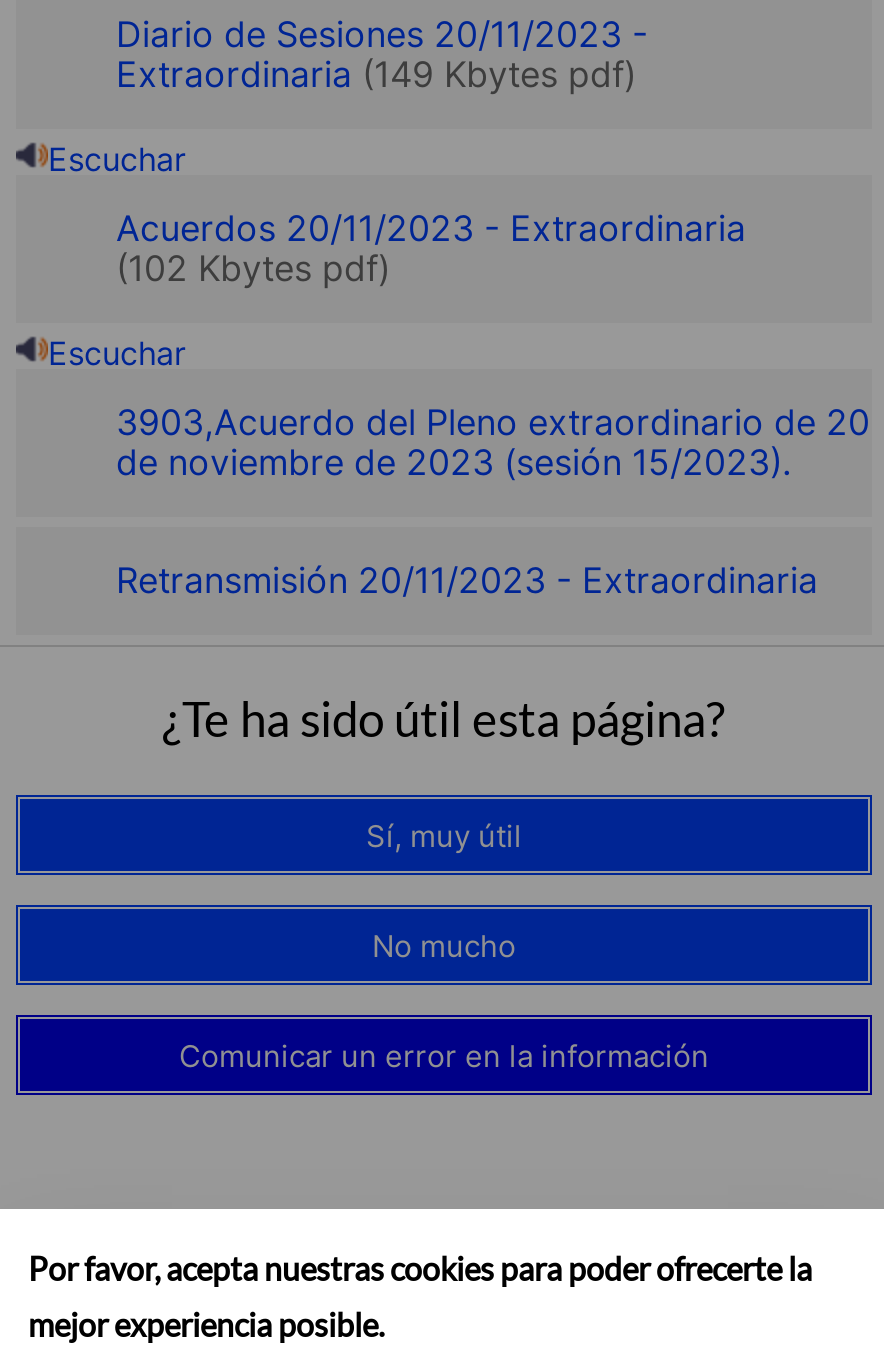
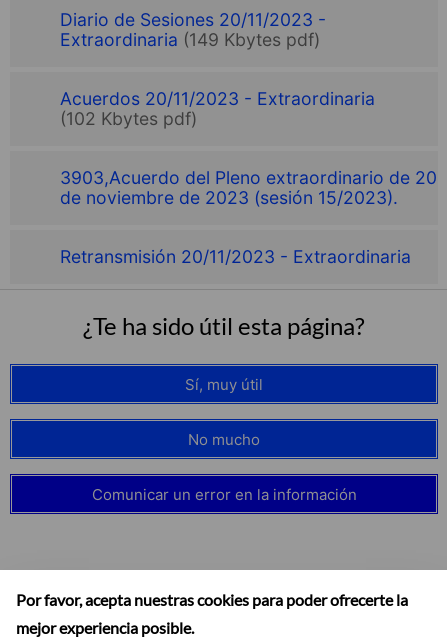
[48,140,186,180] Escuchar -> none
[48,334,186,374] Escuchar -> none

